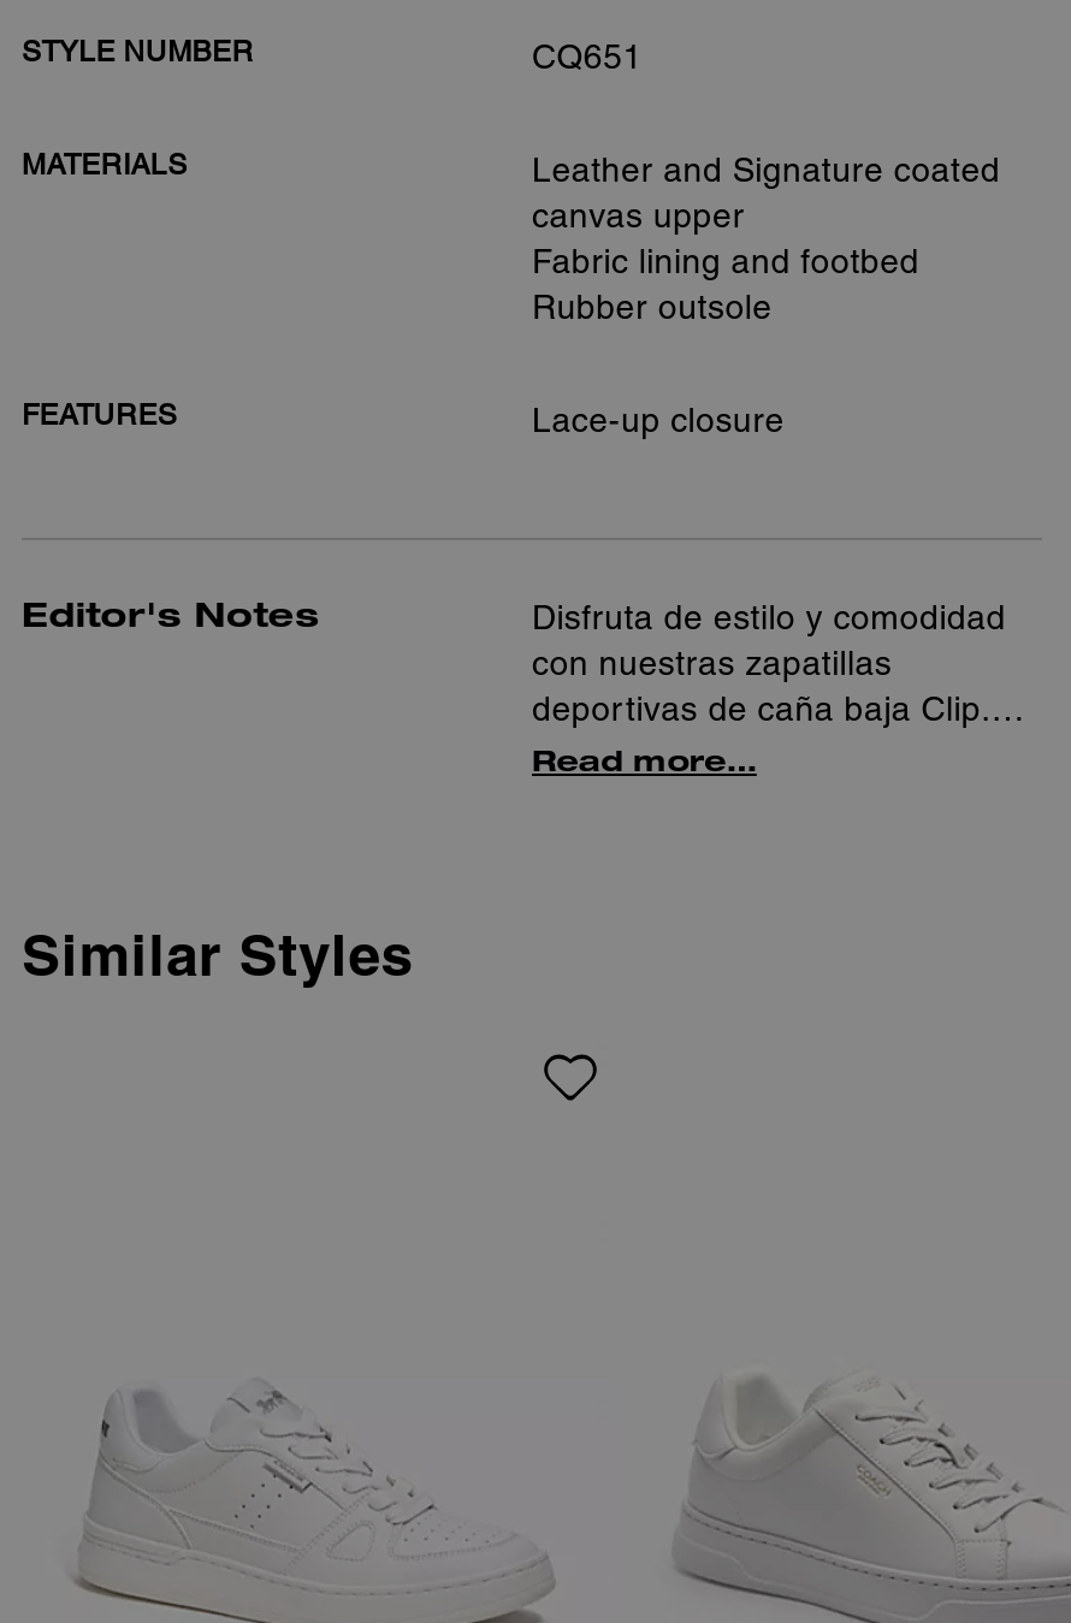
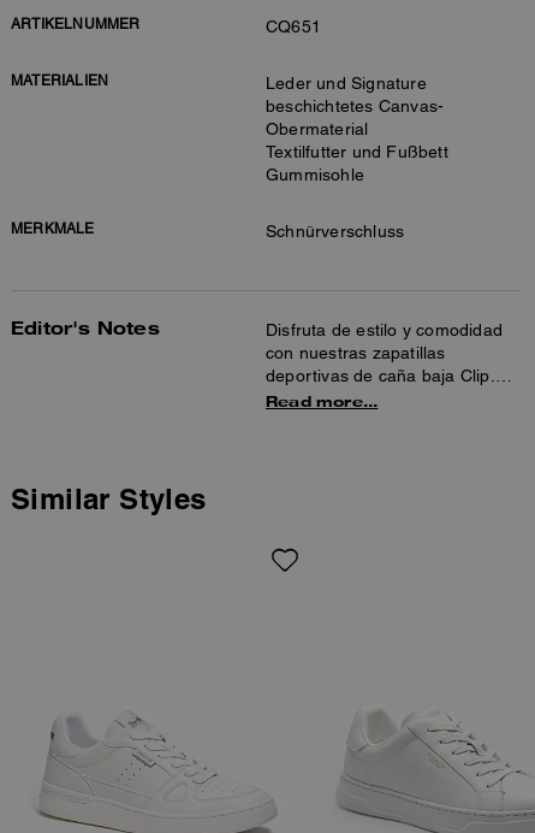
[22,35,254,69] STYLE NUMBER -> [11,16,140,33] ARTIKELNUMMER
[22,148,1000,326] MATERIALS | Leather and Signature coated | canvas upper | Fabric lining and footbed | Rubber outsole -> [11,72,448,184] MATERIALIEN | Leder und Signature | beschichtetes Canvas- | Obermaterial | Textilfutter und Fußbett | Gummisohle
[22,398,785,439] FEATURES | Lace-up closure -> [11,220,404,241] MERKMALE | Schnürverschluss

